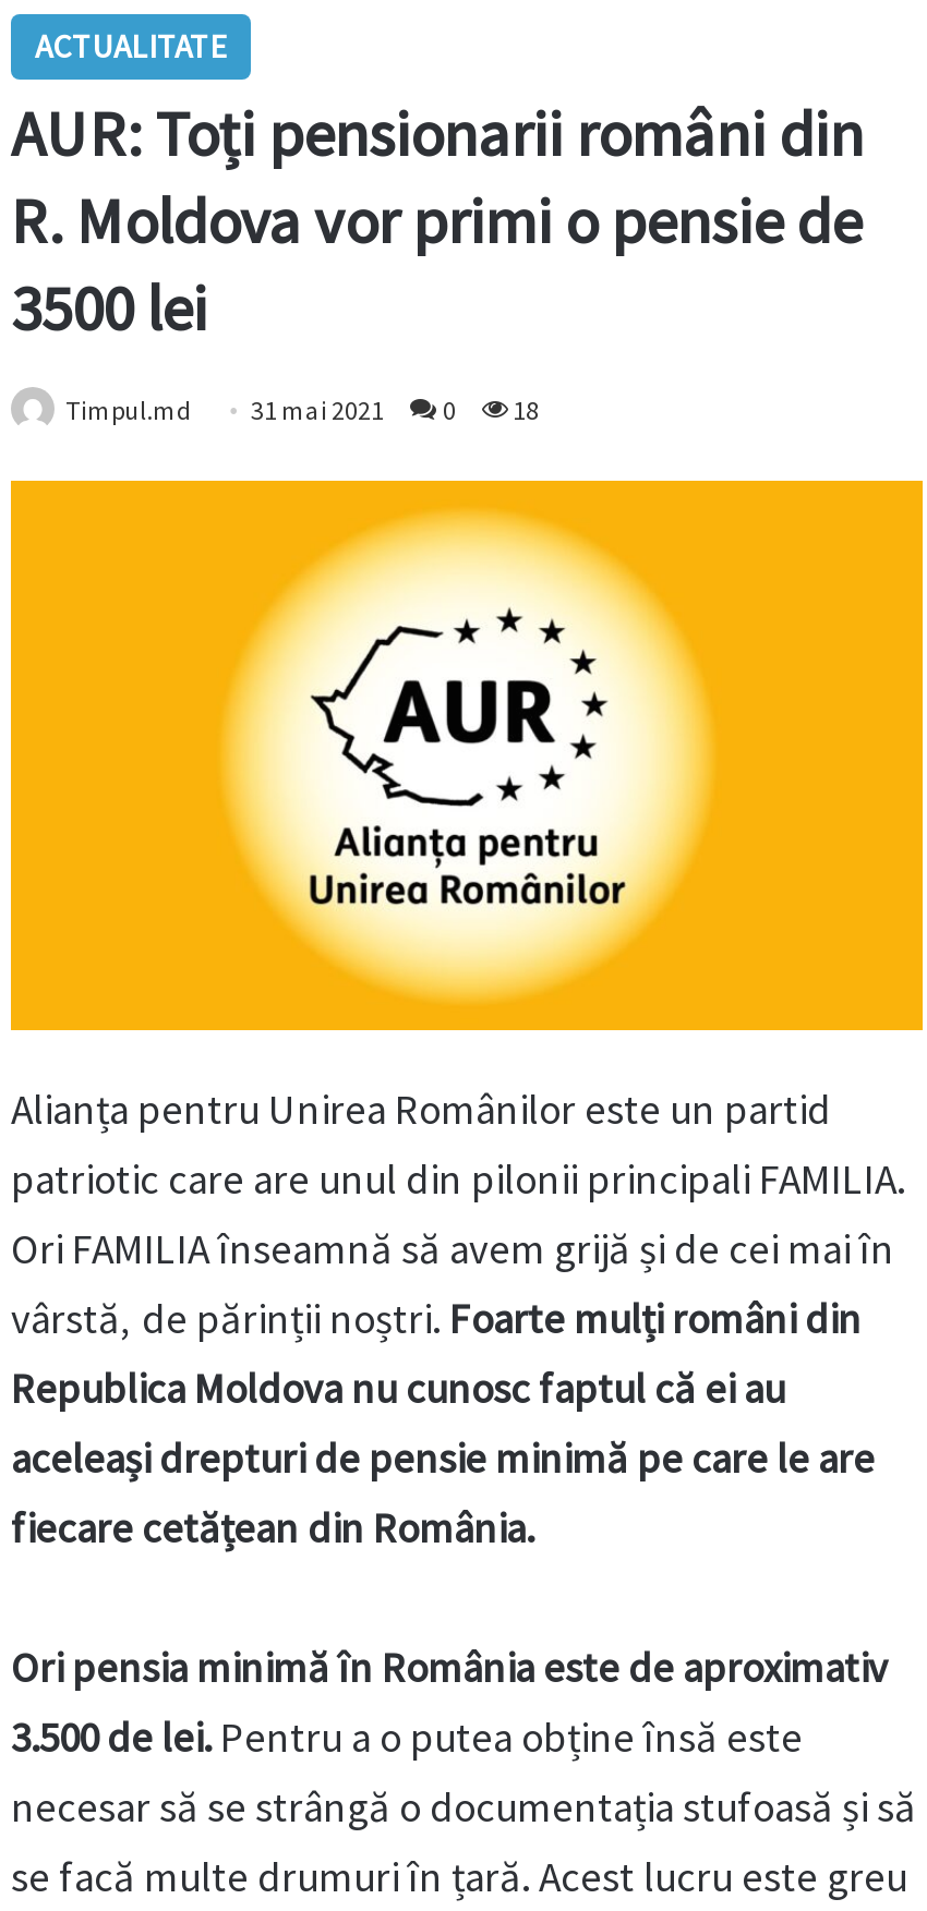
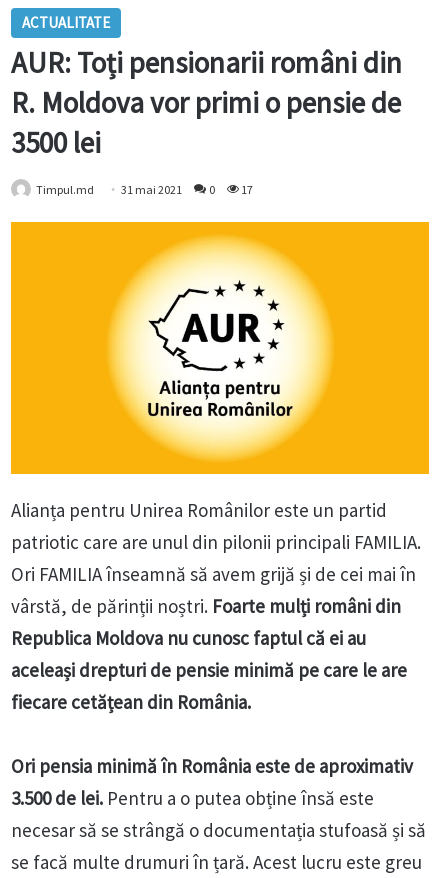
[65,394,539,427] Timpul.md 31 mai 2021 0 18 -> [36,182,253,197] Timpul.md 31 mai 2021 0 17

